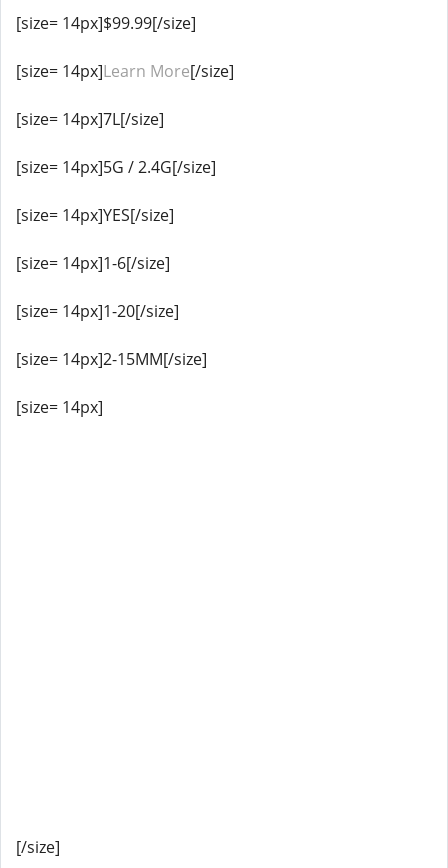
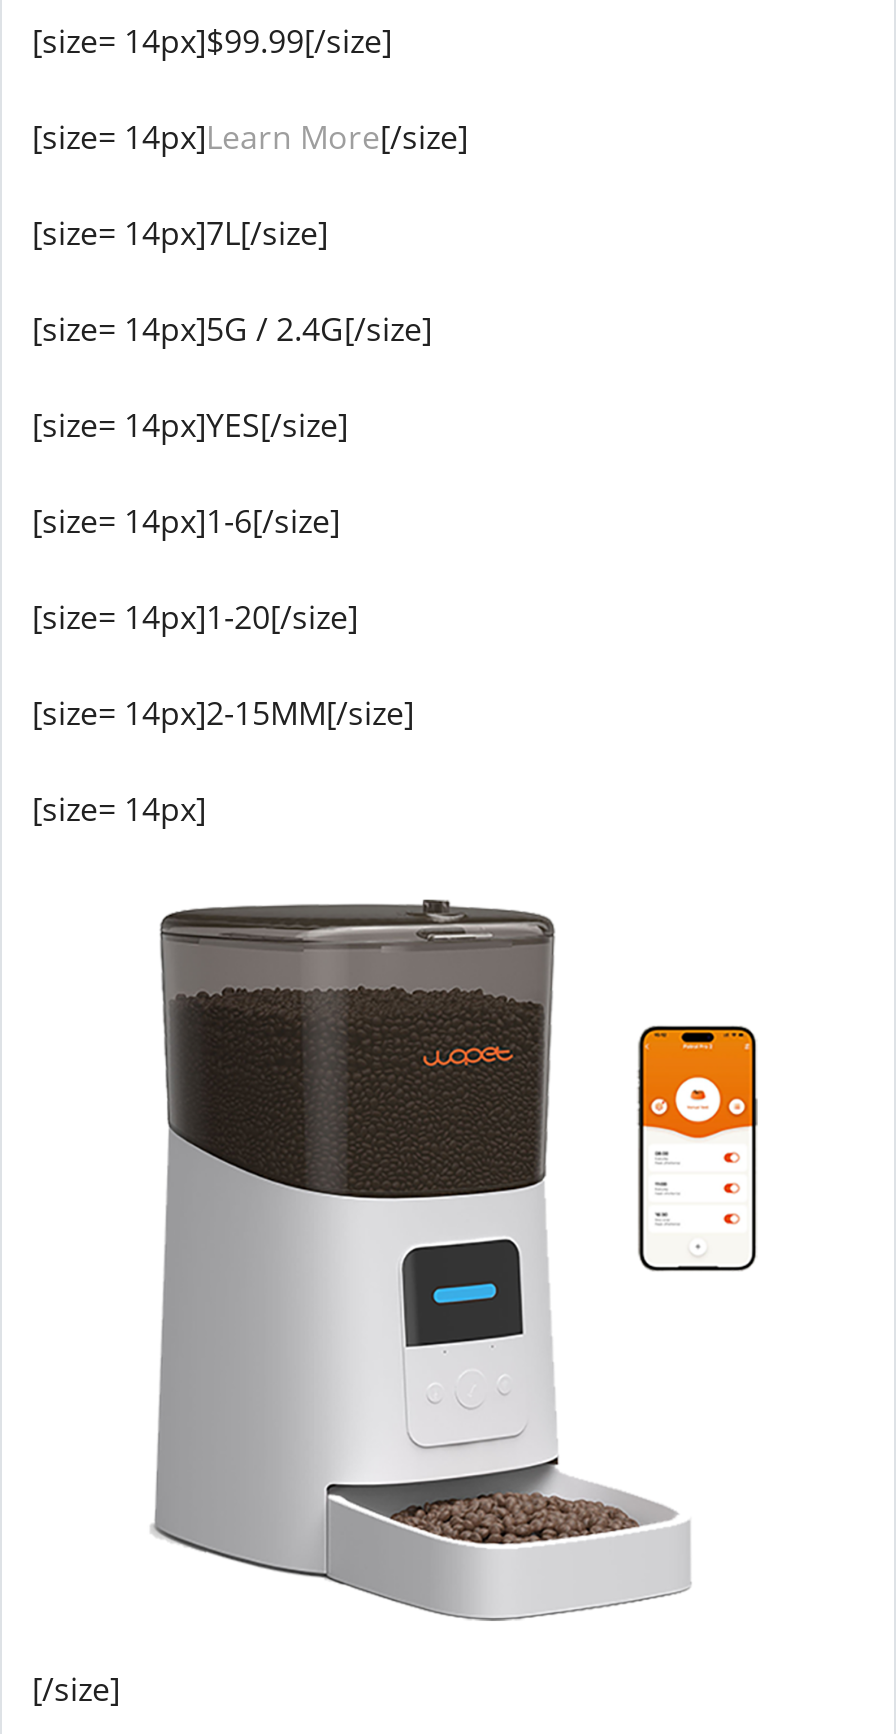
none -> [150,897,760,1623] [image]

